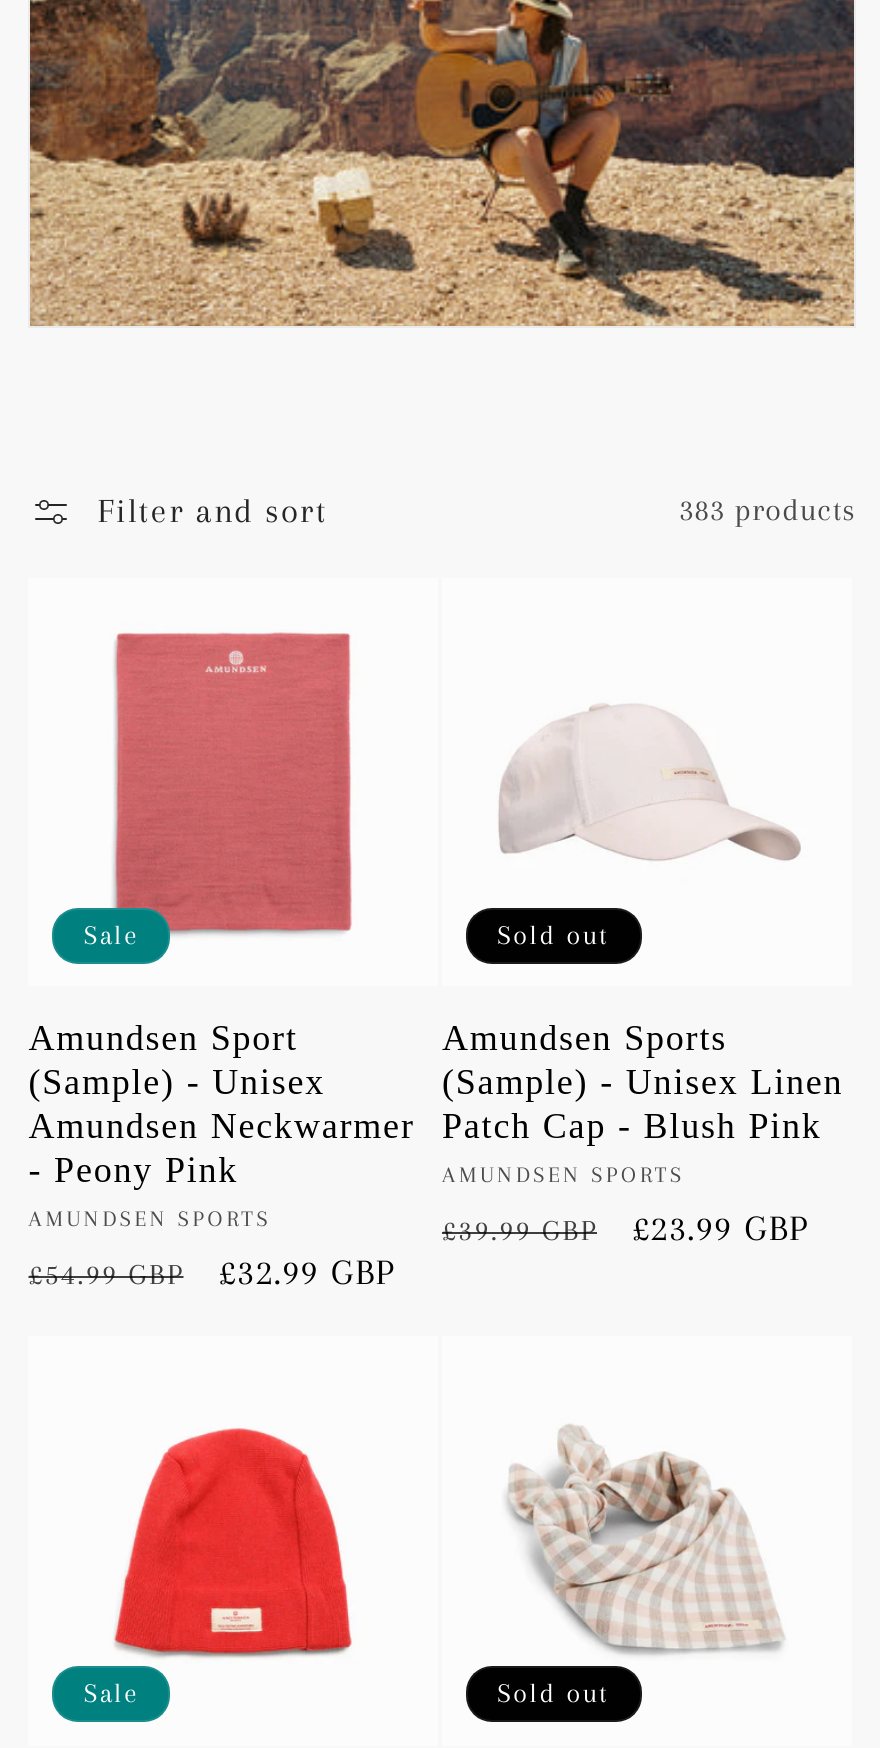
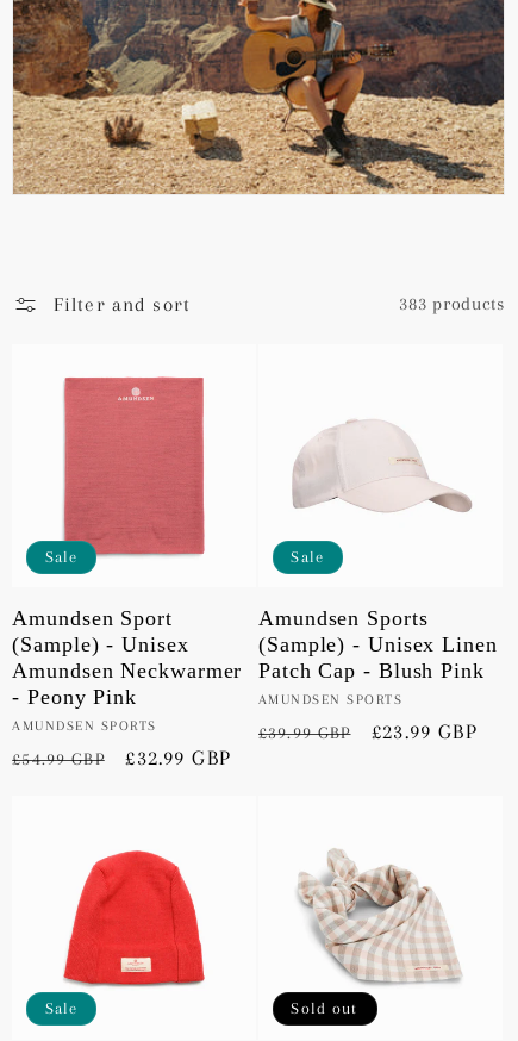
[497,920,609,950] Sold out -> [291,548,324,566] Sale

